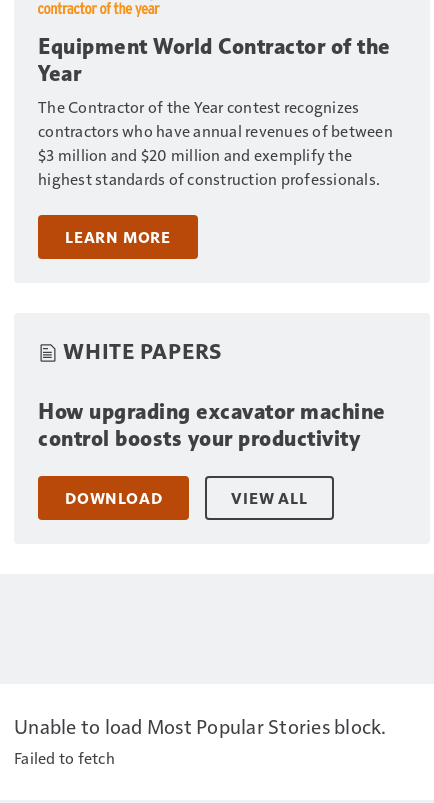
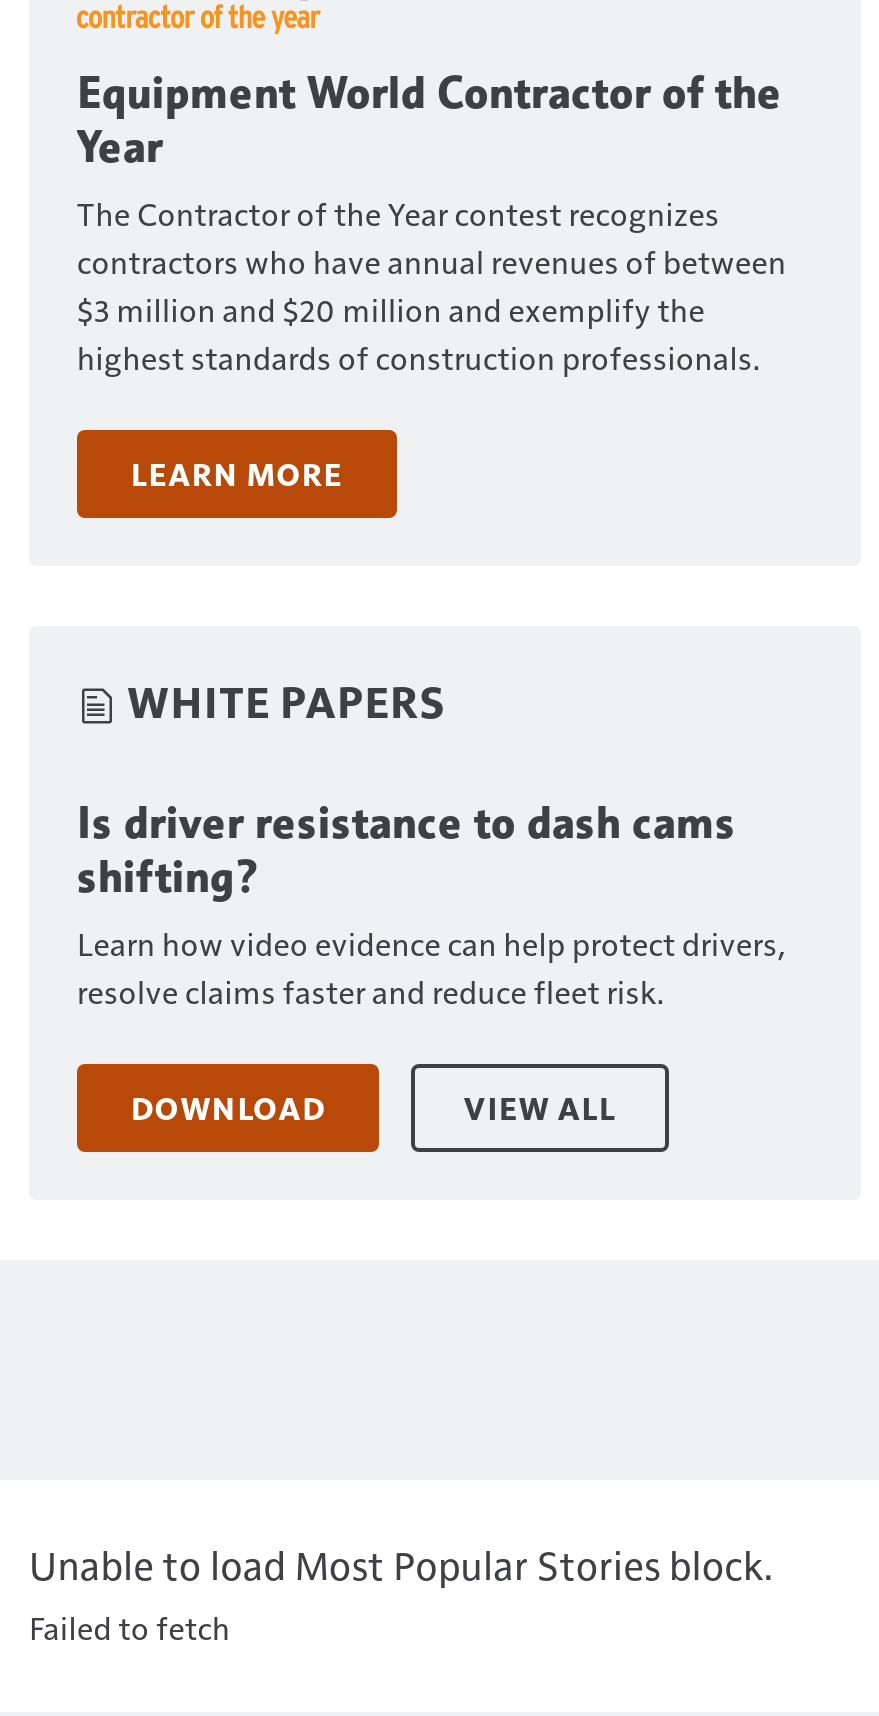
[38,397,385,451] How upgrading excavator machine | control boosts your productivity -> [77,795,786,1011] Is driver resistance to dash cams | shifting? | Learn how video evidence can help protect drivers, | resolve claims faster and reduce fleet risk.

